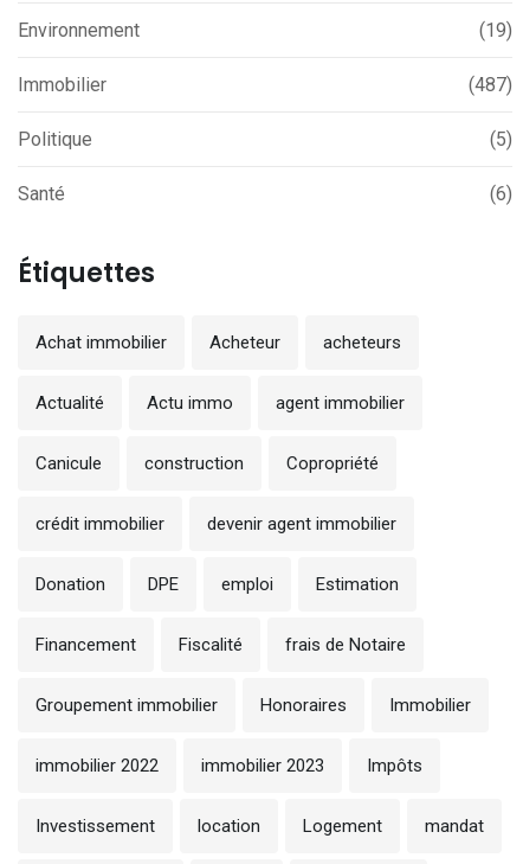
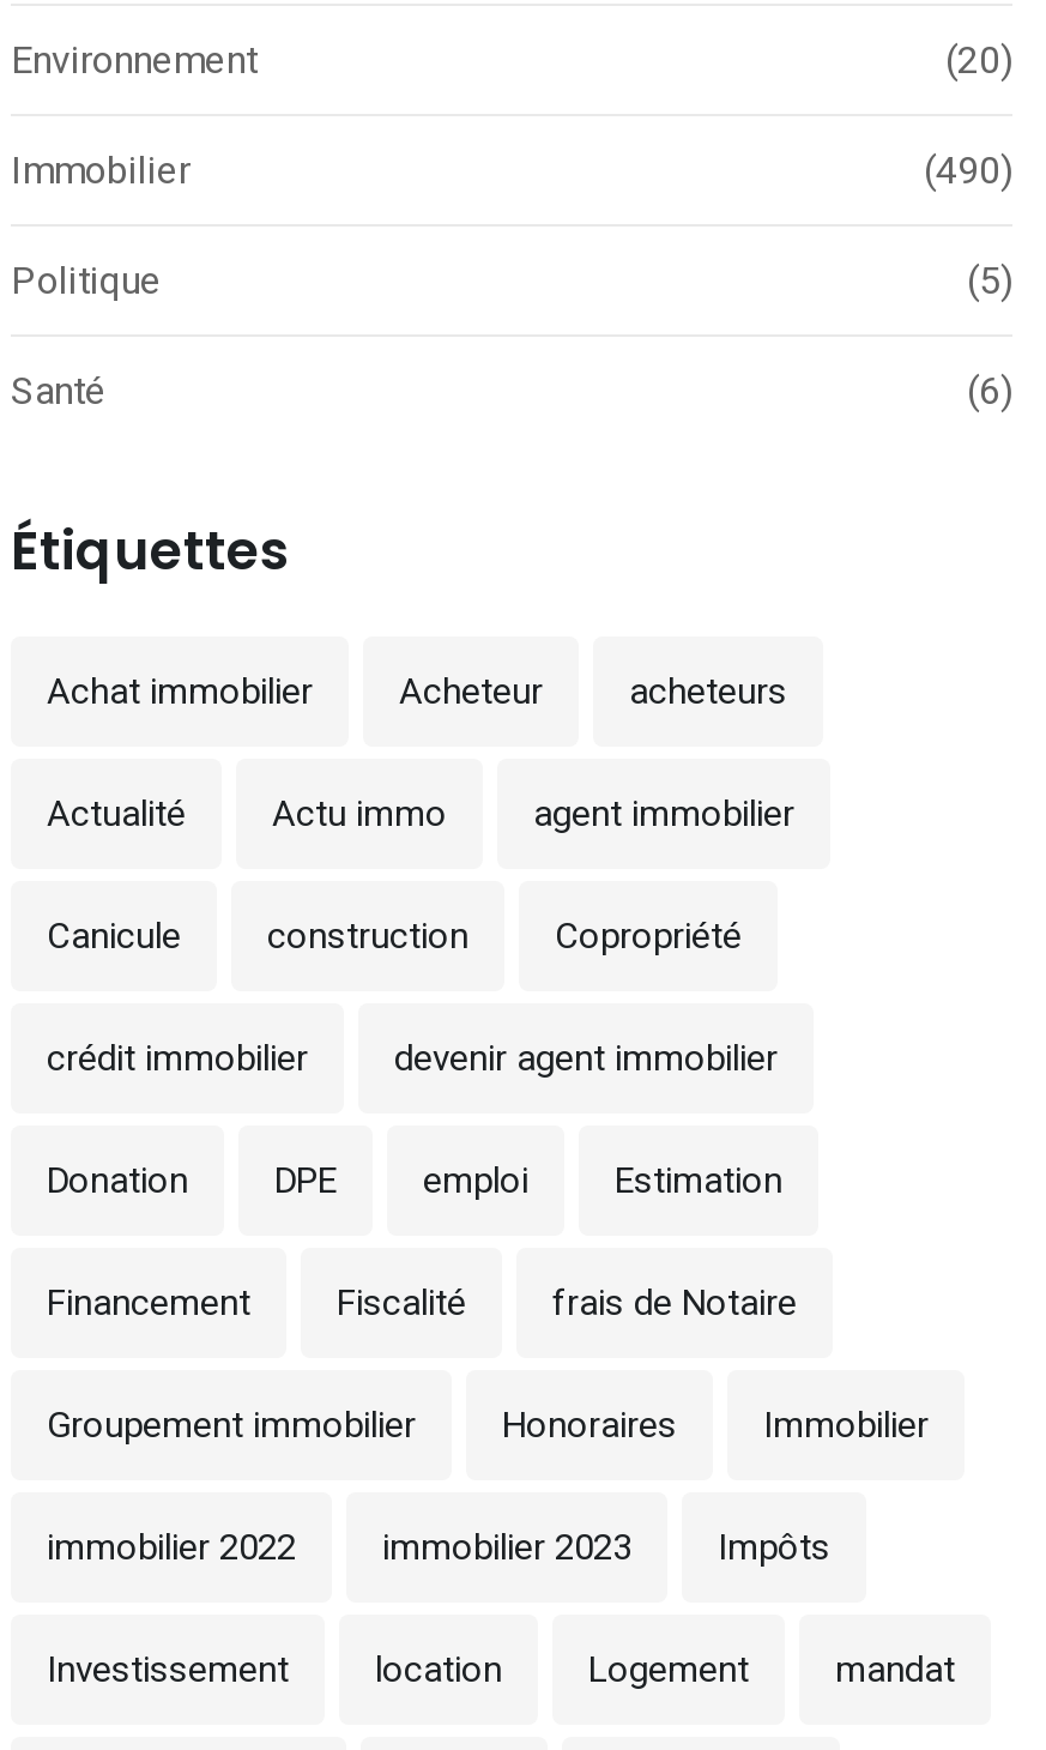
[479,19,512,41] (19) -> [945,37,1012,83] (20)
[469,73,512,96] (487) -> [924,147,1012,193] (490)

